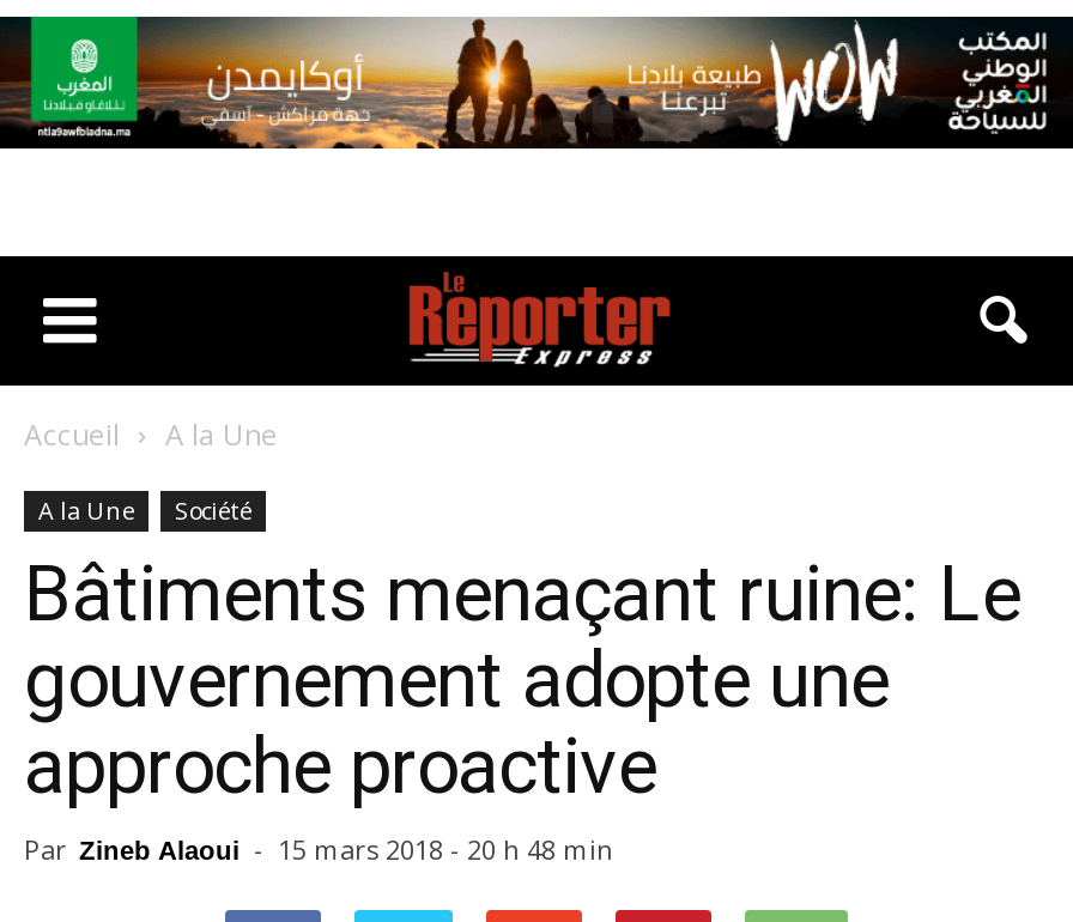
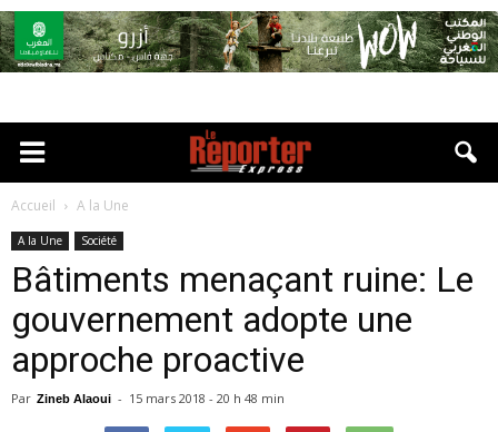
[7,14,1066,151] [image] -> [3,10,495,73] [image]

